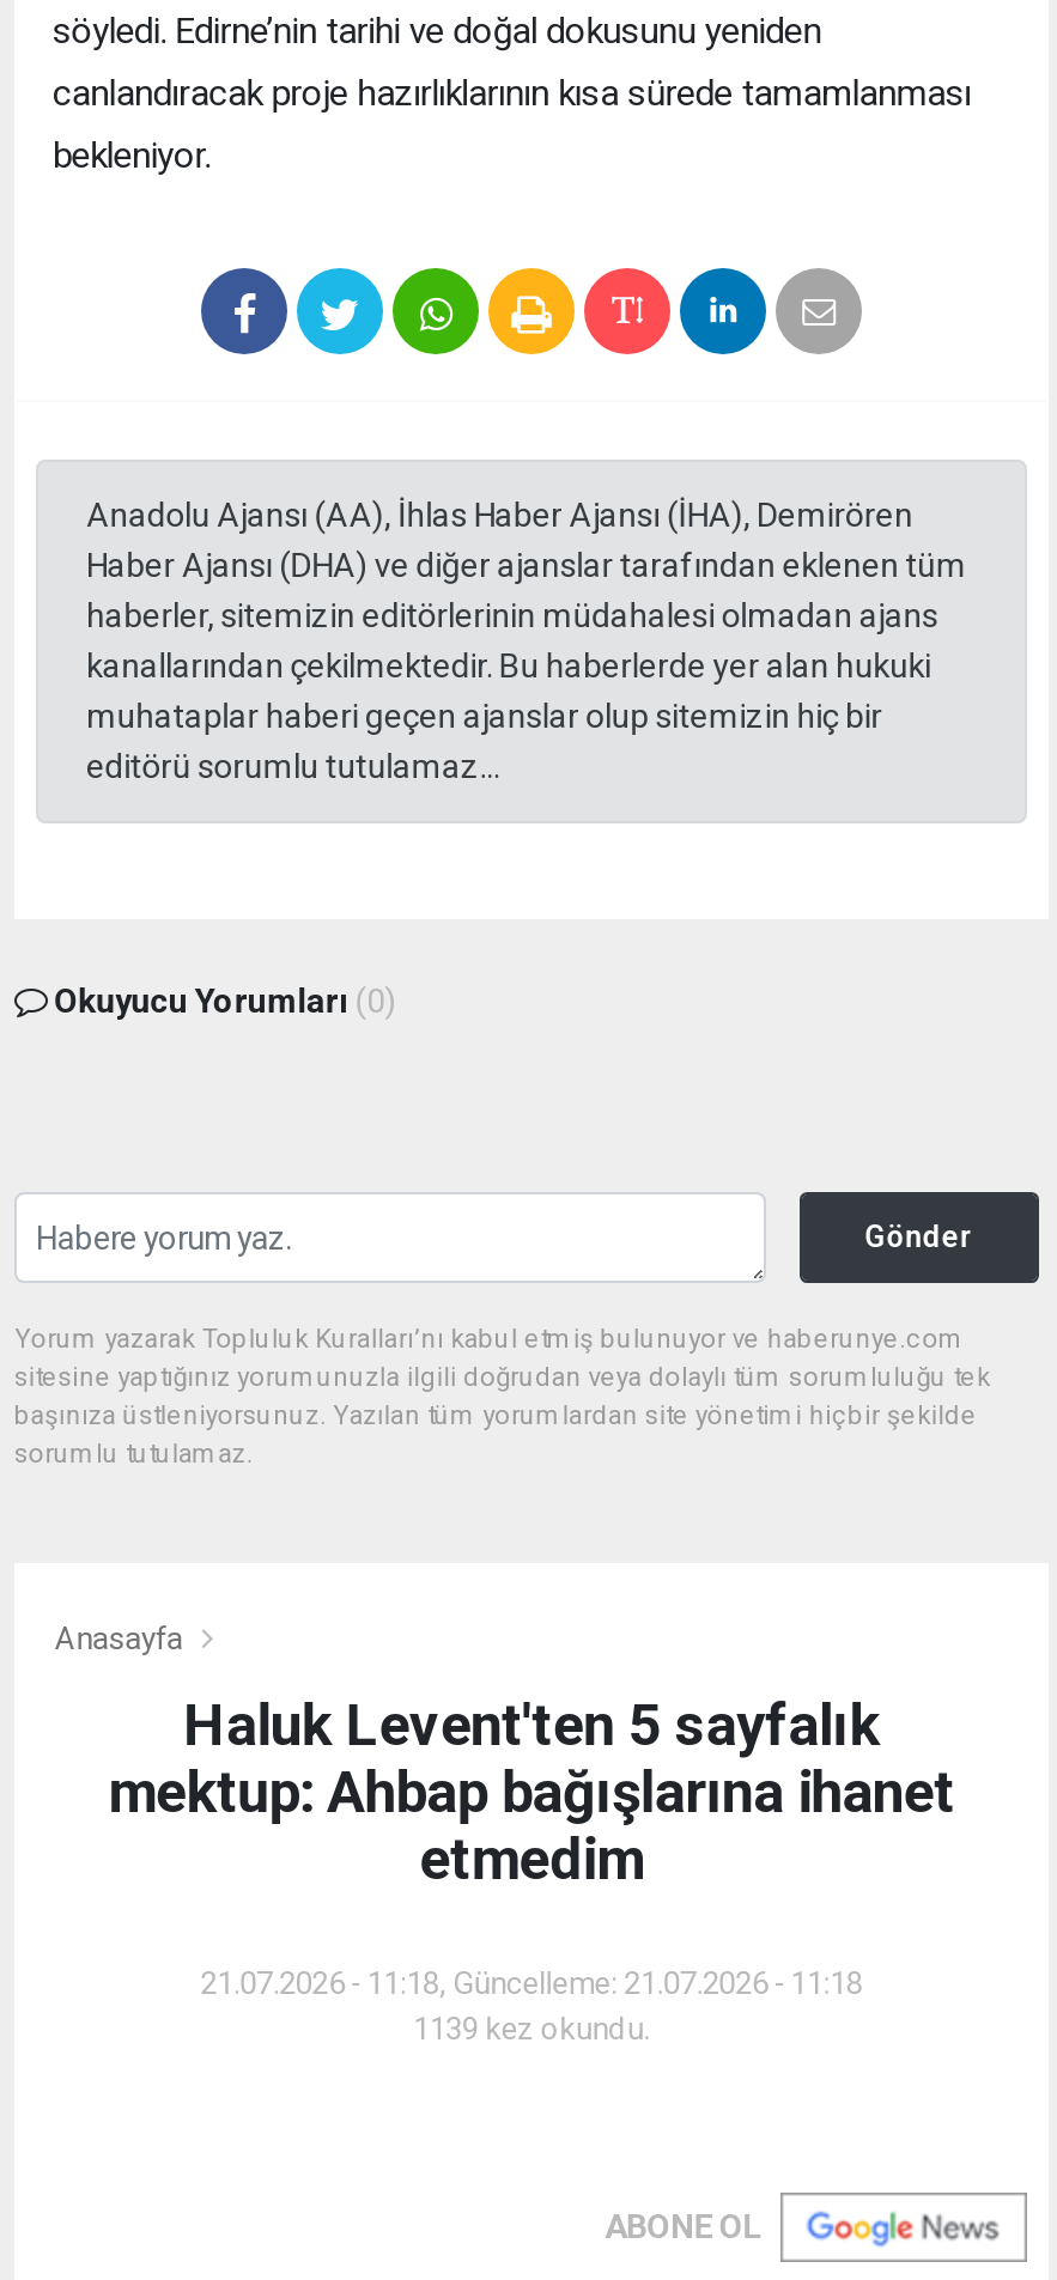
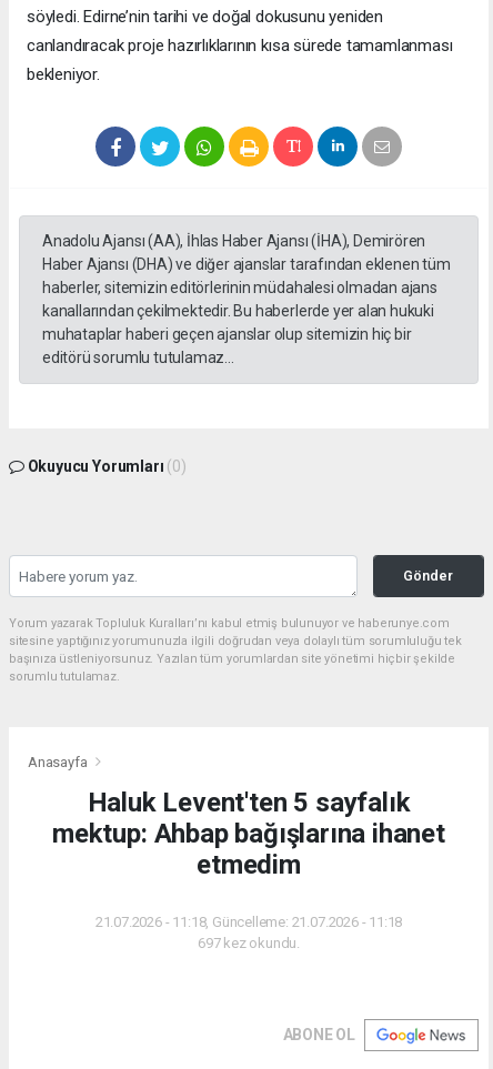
[413,2010,650,2046] 1139 kez okundu. -> [198,935,300,951] 697 kez okundu.

